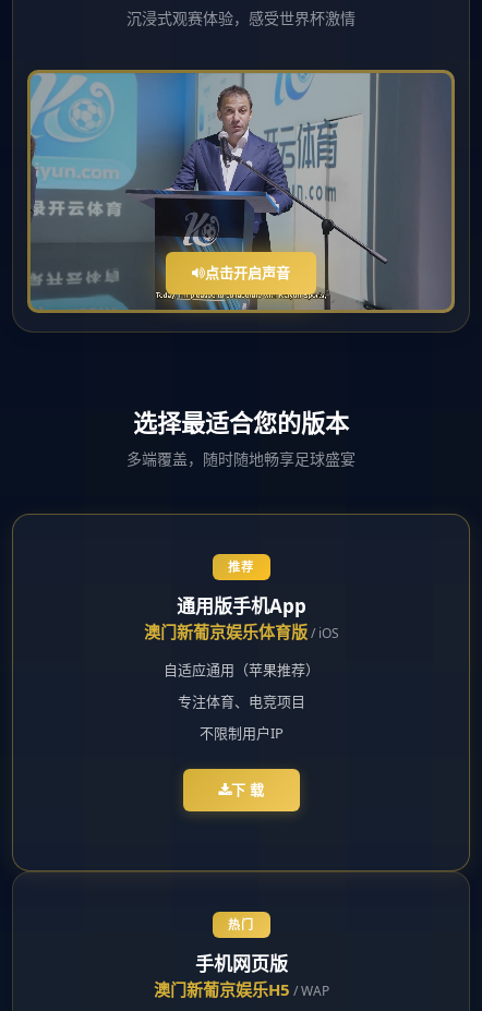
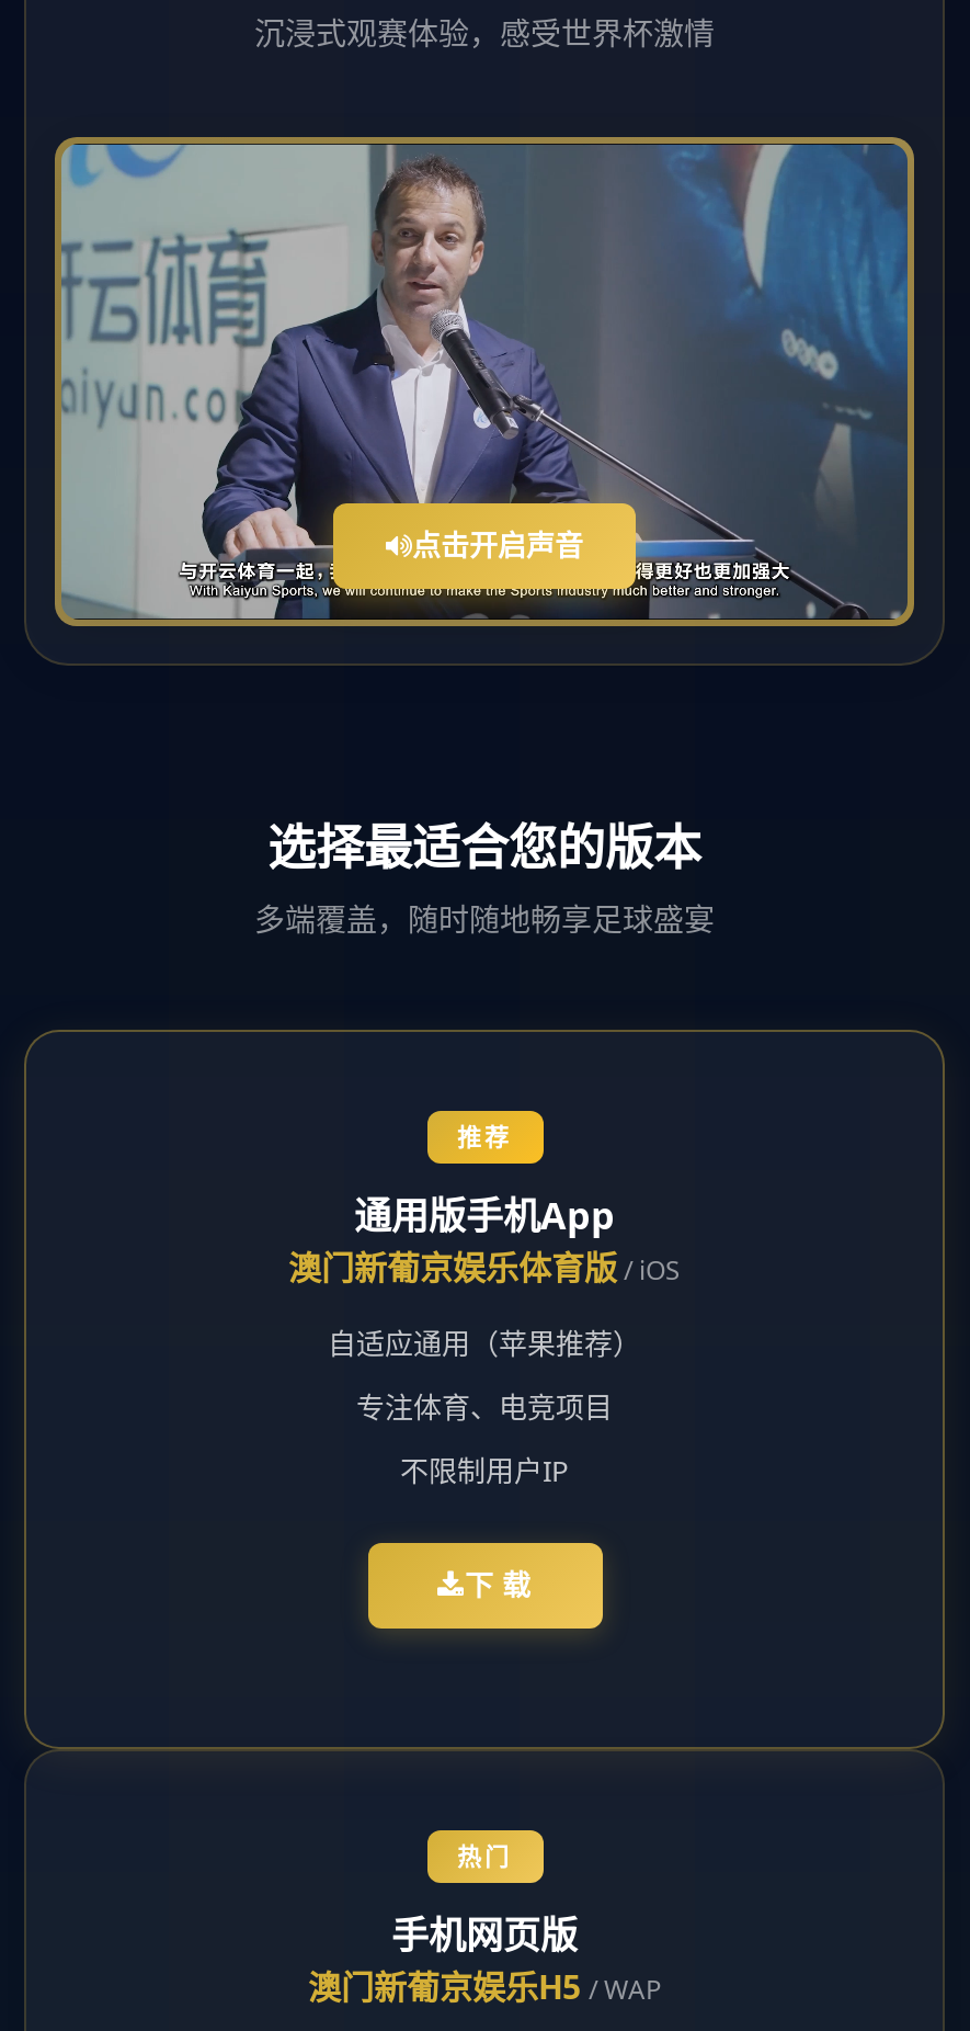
[29,73,451,311] [image] -> [59,144,908,622] [image]

